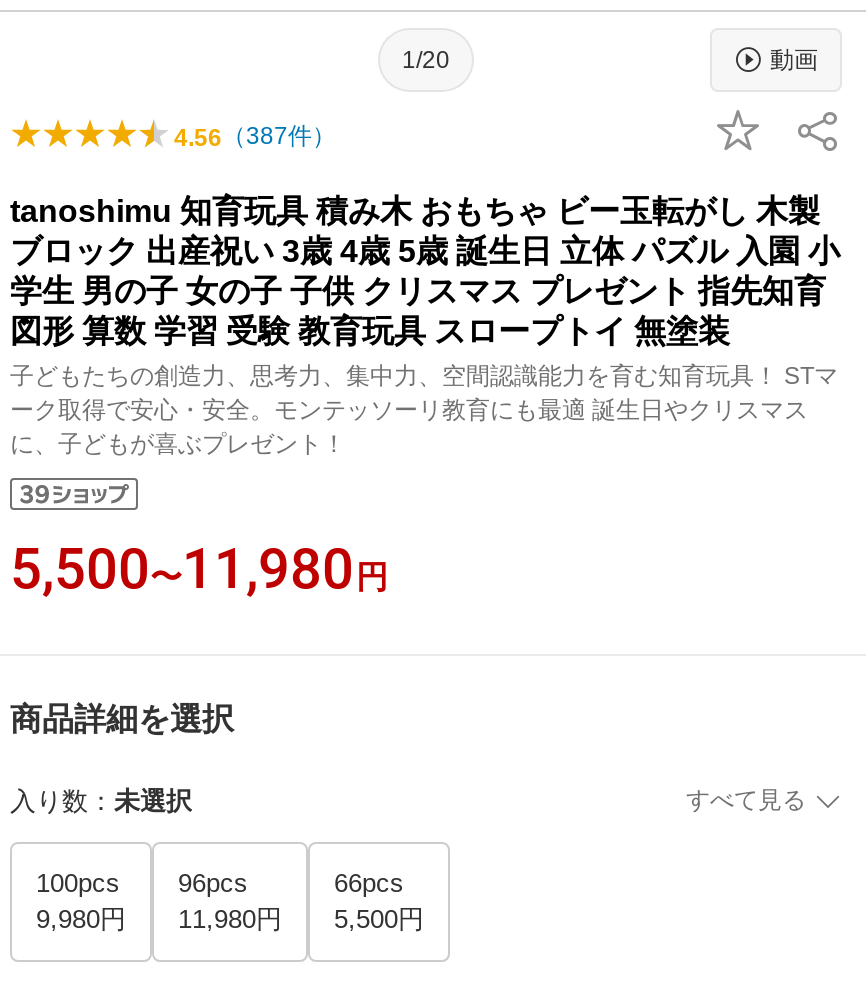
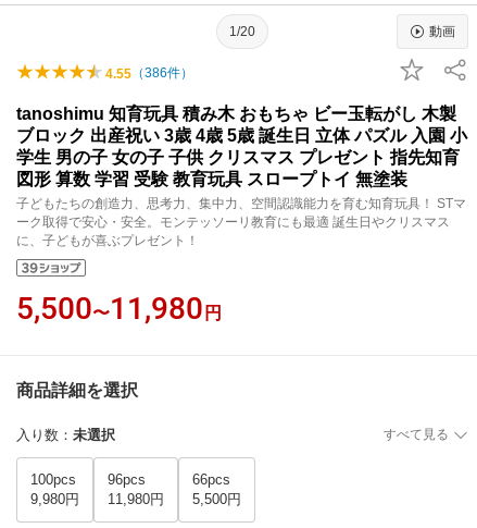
[174,122,336,152] 4.56（387件） -> [105,65,193,82] 4.55（386件）

